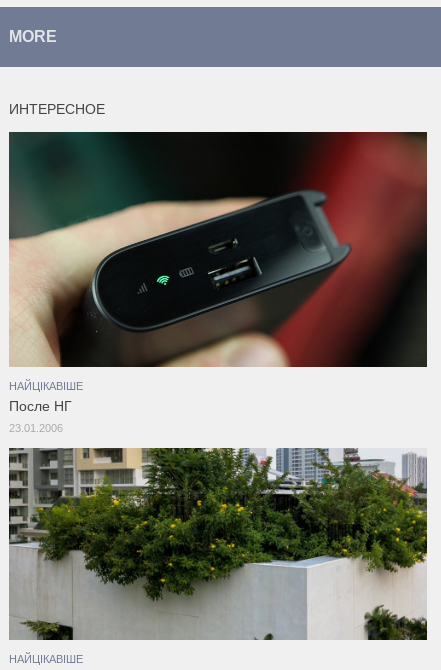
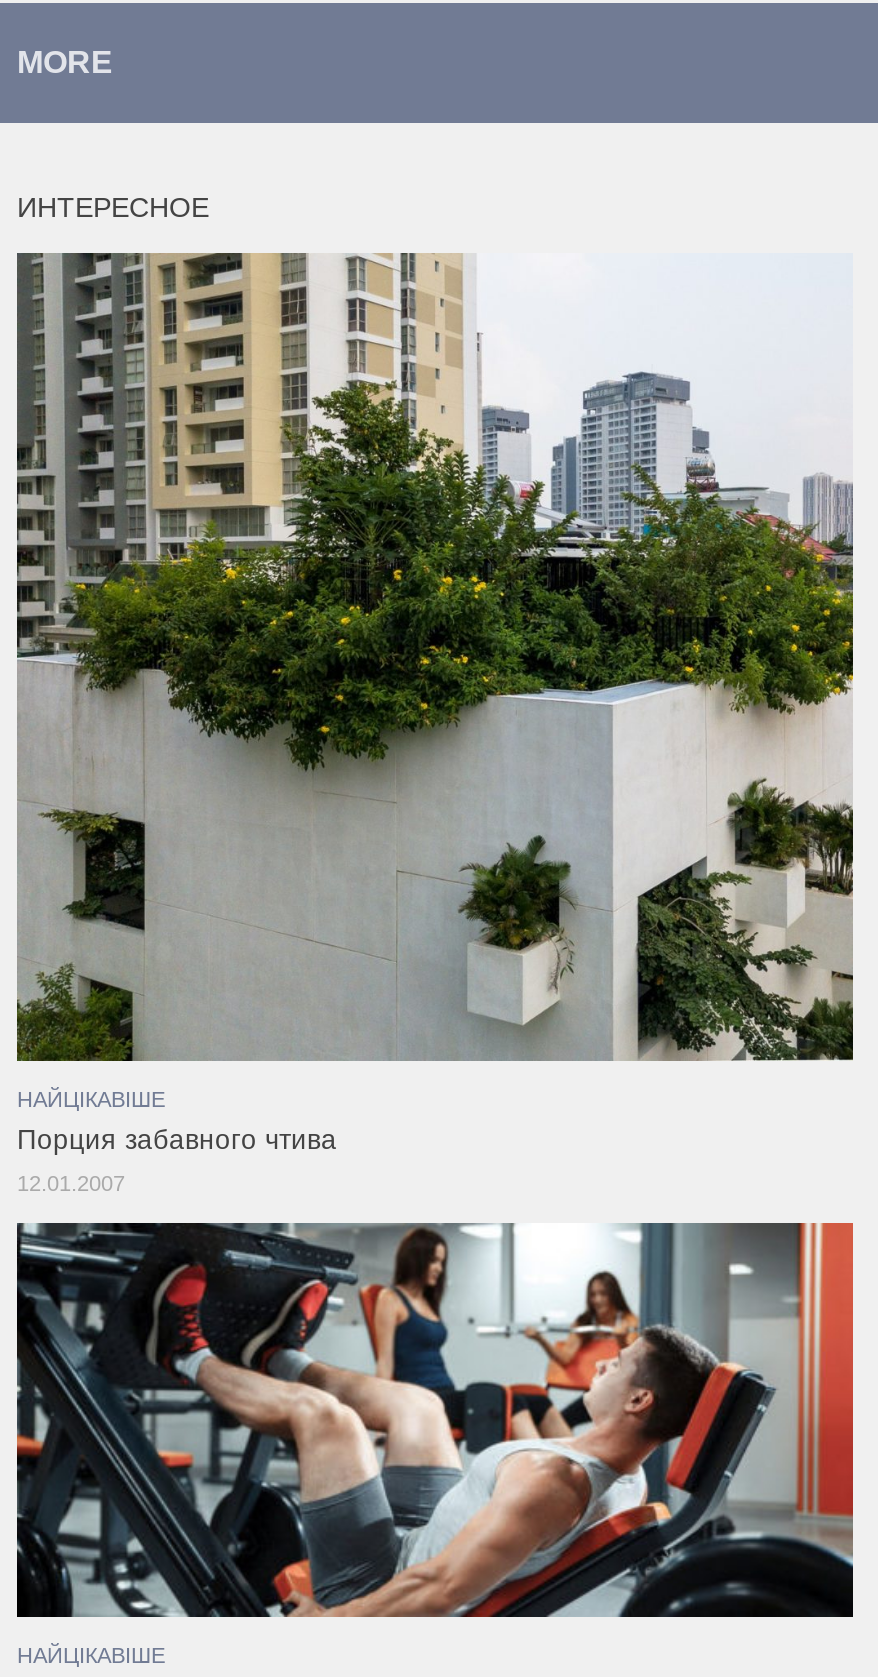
[9,131,428,414] [image] | После НГ -> [15,251,855,1155] [image] | Порция забавного чтива
[9,422,63,434] 23.01.2006 -> [17,1171,125,1195] 12.01.2007
[9,447,428,641] [image] -> [15,1221,855,1619] [image]

